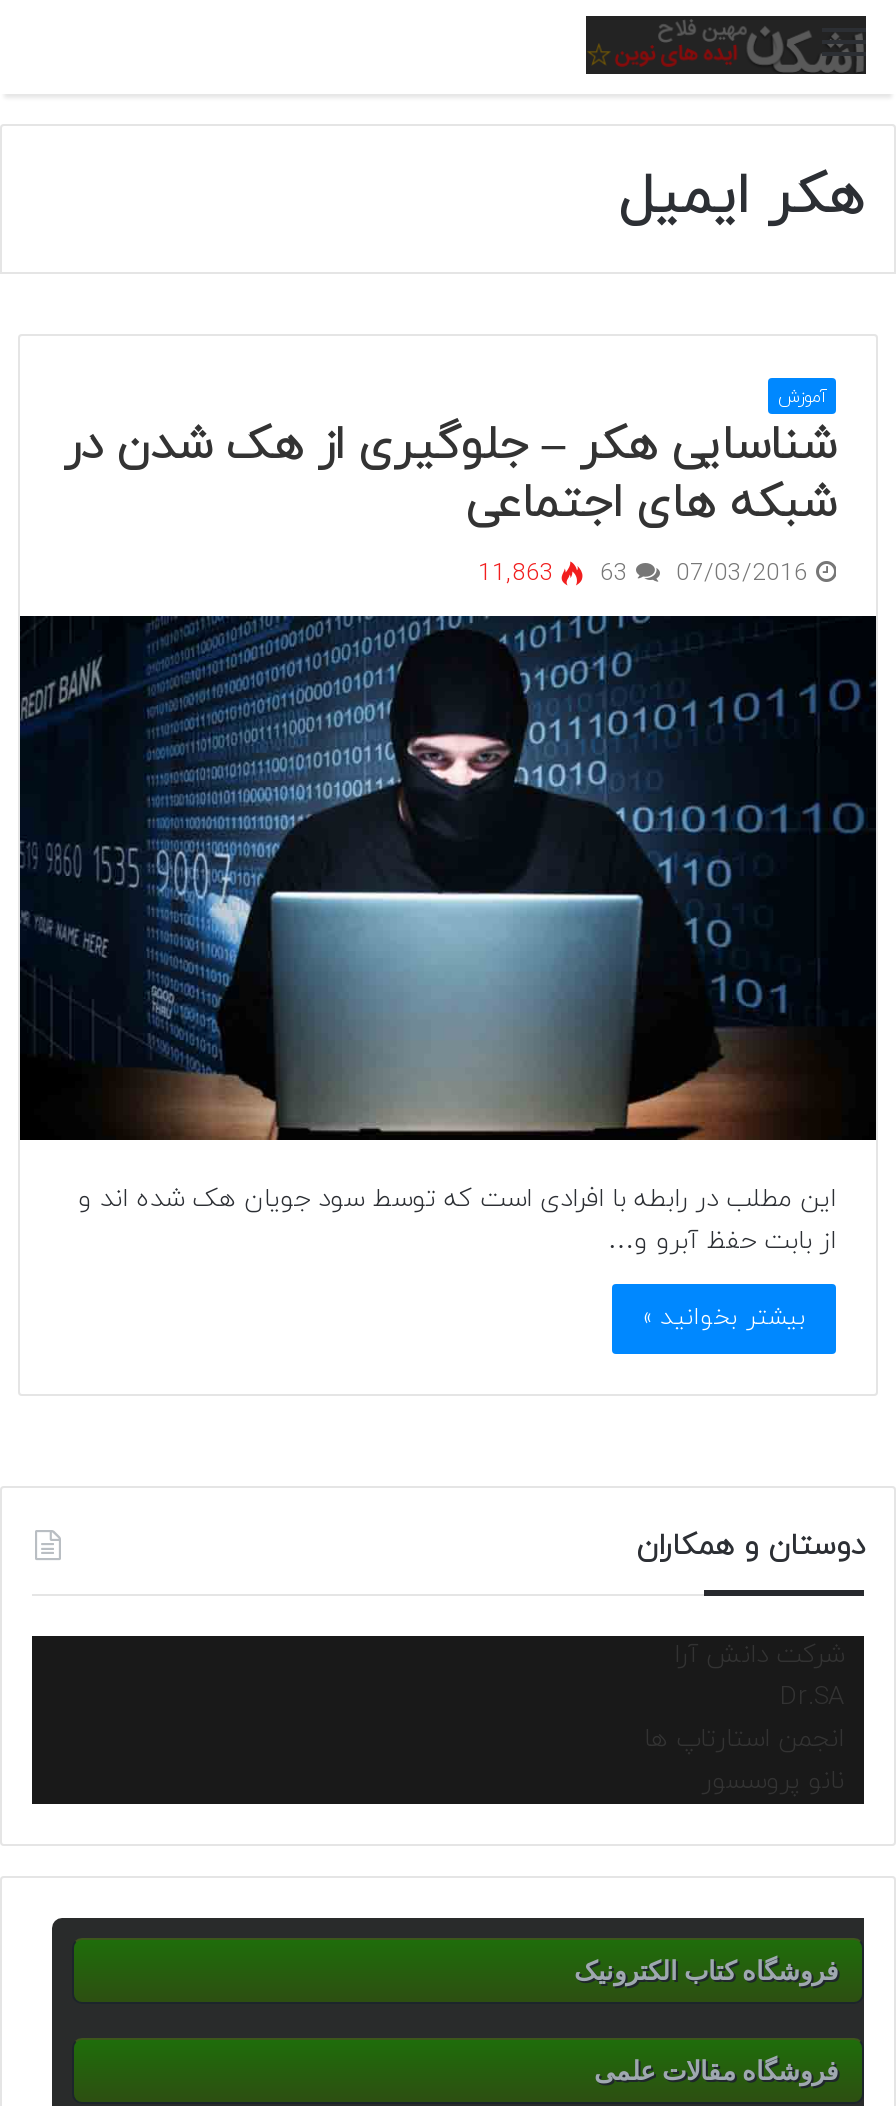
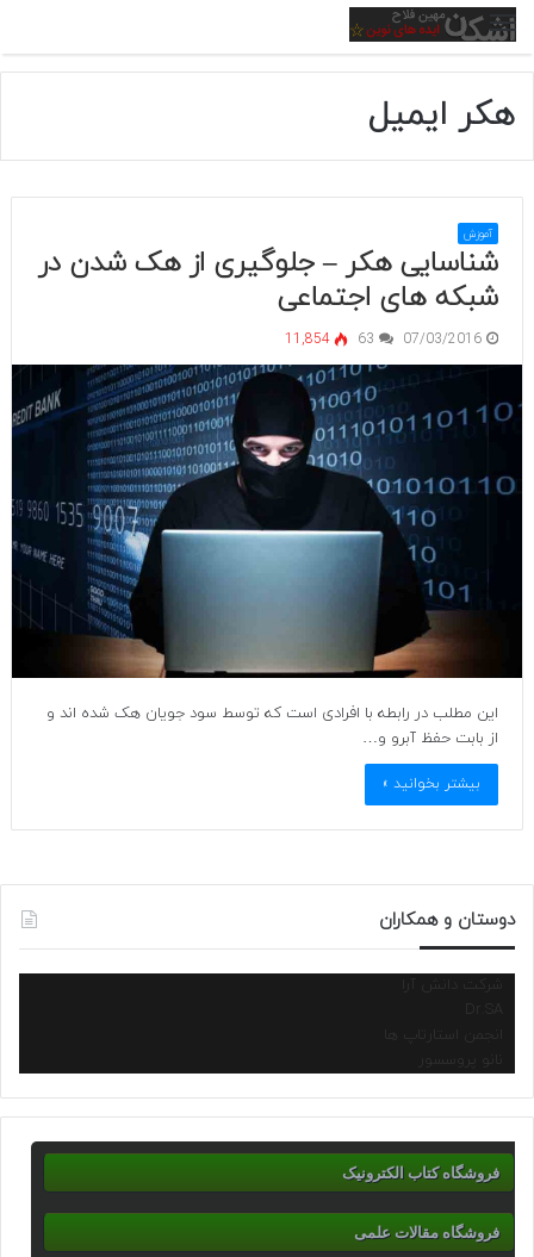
[478,558,554,590] 11,863 -> [285,330,330,349] 11,854

